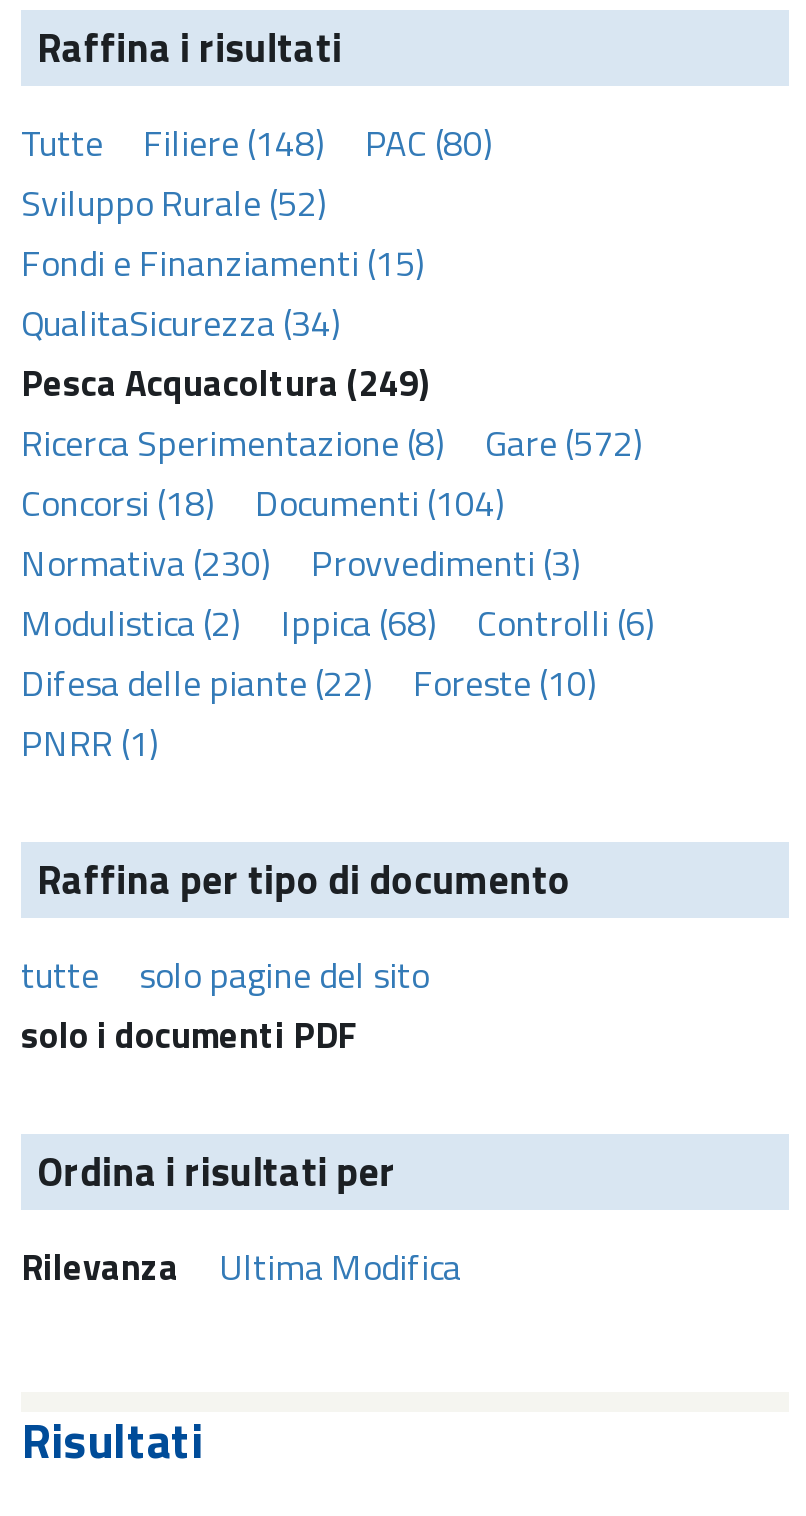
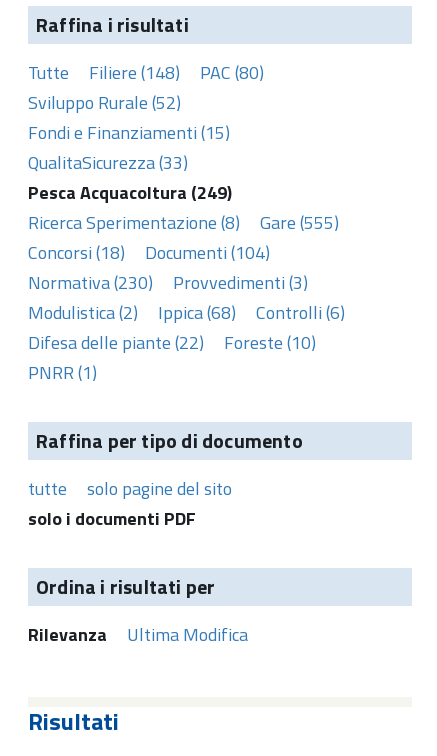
[21,296,341,350] QualitaSicurezza (34) -> [28,149,188,176] QualitaSicurezza (33)
[21,416,643,470] Ricerca Sperimentazione (8) Gare (572) -> [28,209,339,236] Ricerca Sperimentazione (8) Gare (555)

